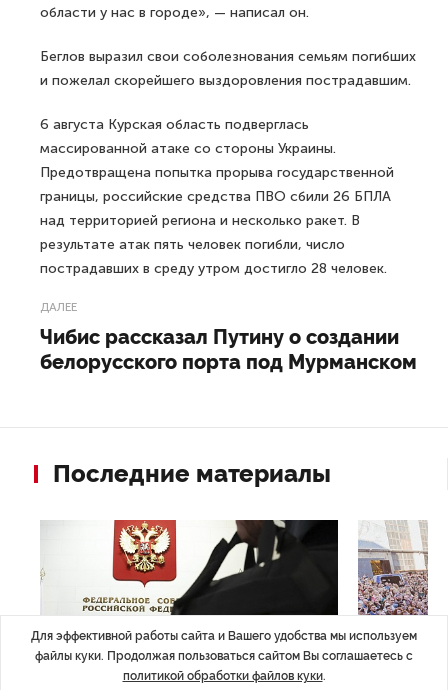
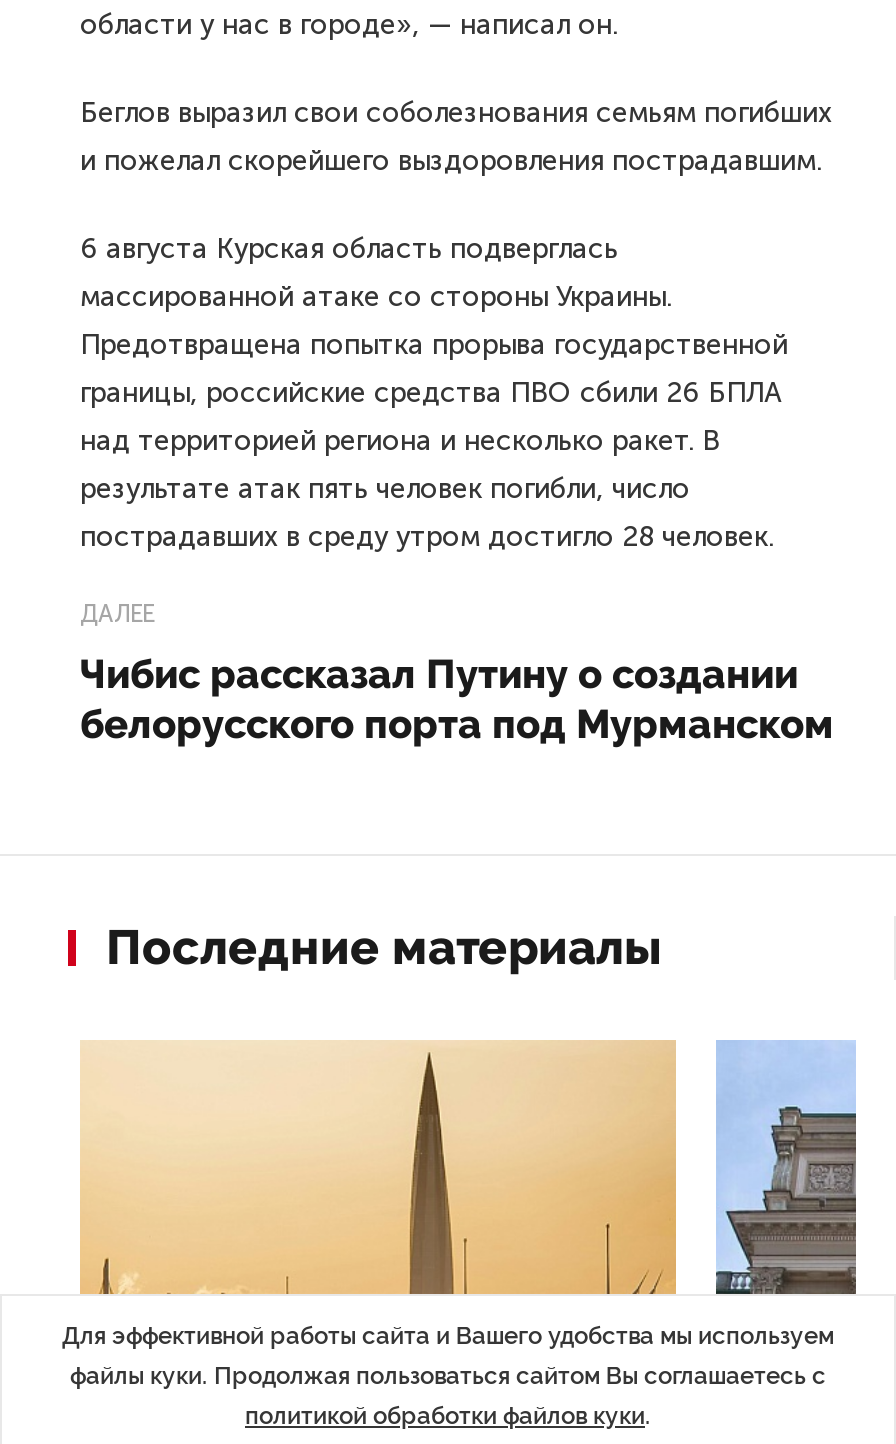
[41,519,339,616] [image] -> [80,1040,678,1296] [image]
[357,520,428,616] [image] -> [716,1040,858,1296] [image]

